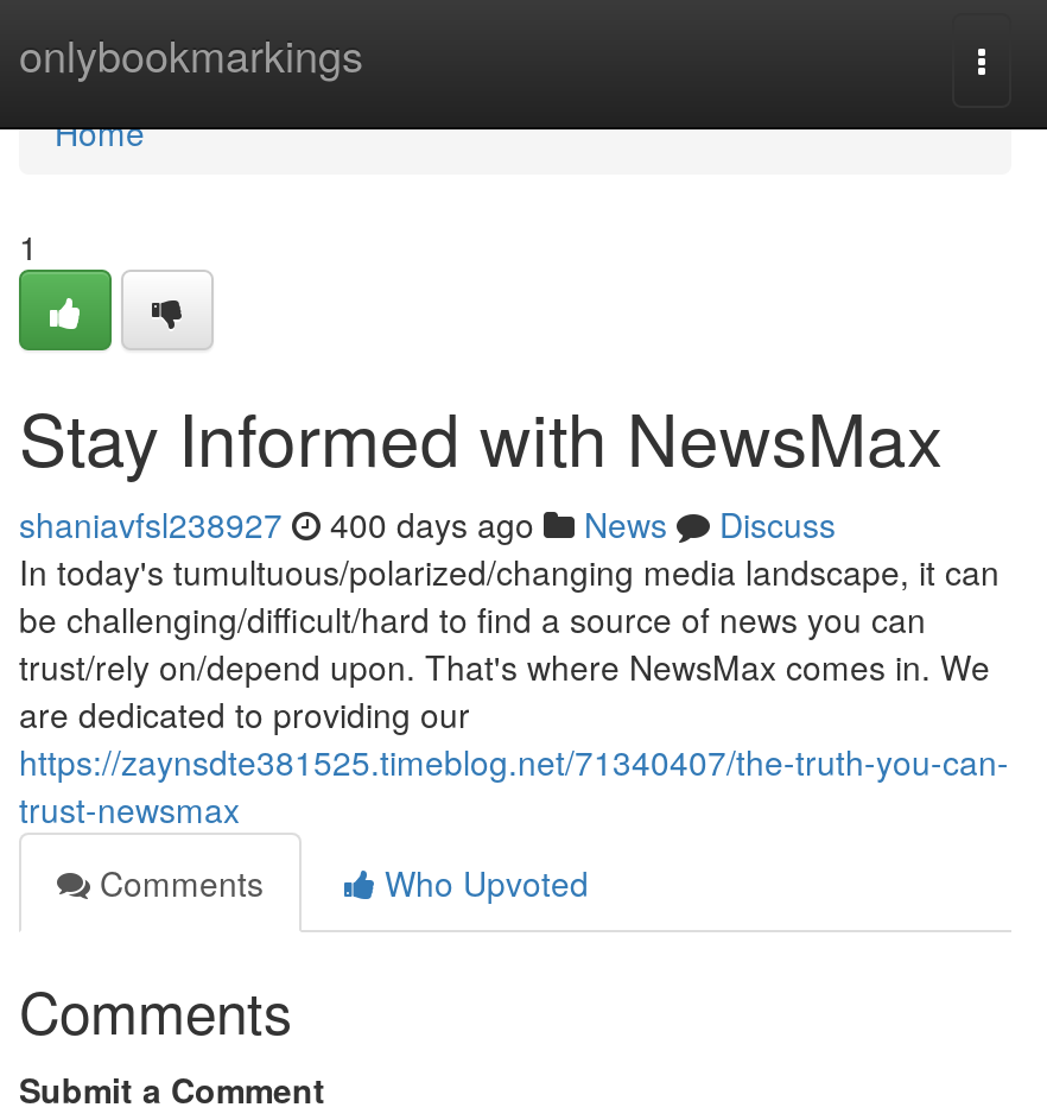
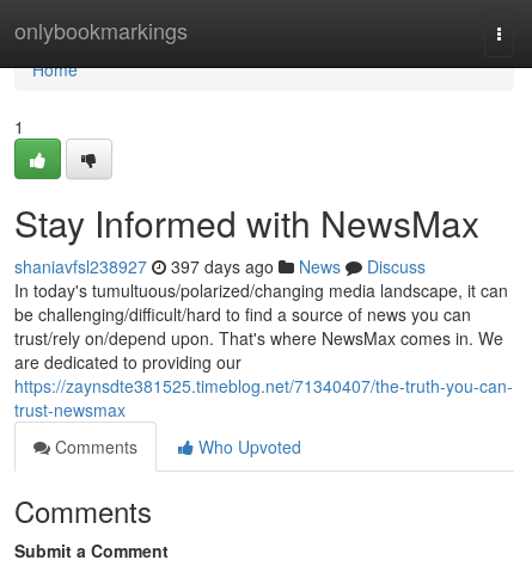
[19,500,836,548] shaniavfsl238927 400 days ago News Discuss -> [14,254,426,278] shaniavfsl238927 397 days ago News Discuss

